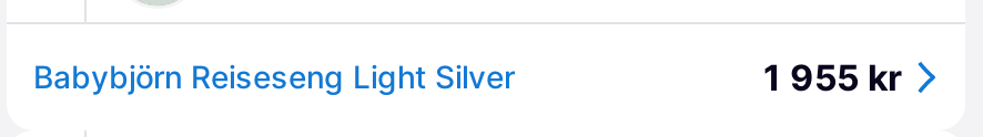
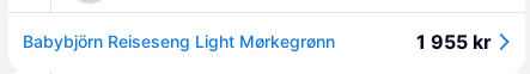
[33,57,515,95] Babybjörn Reiseseng Light Silver -> [23,31,335,51] Babybjörn Reiseseng Light Mørkegrønn

